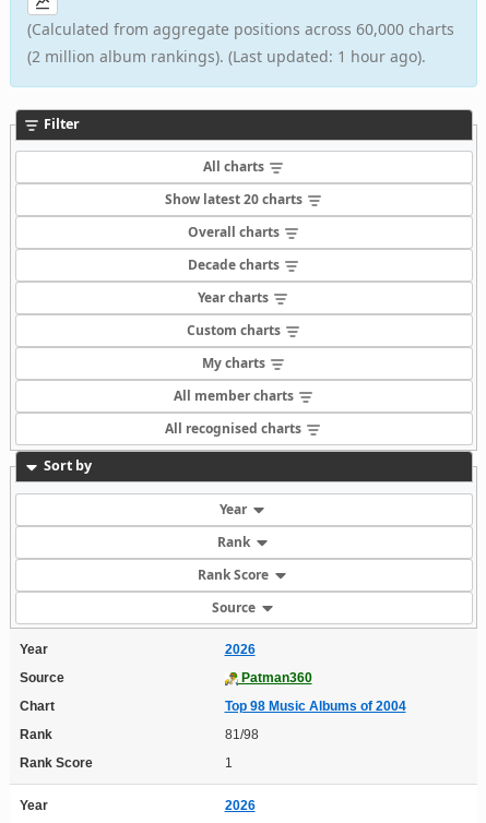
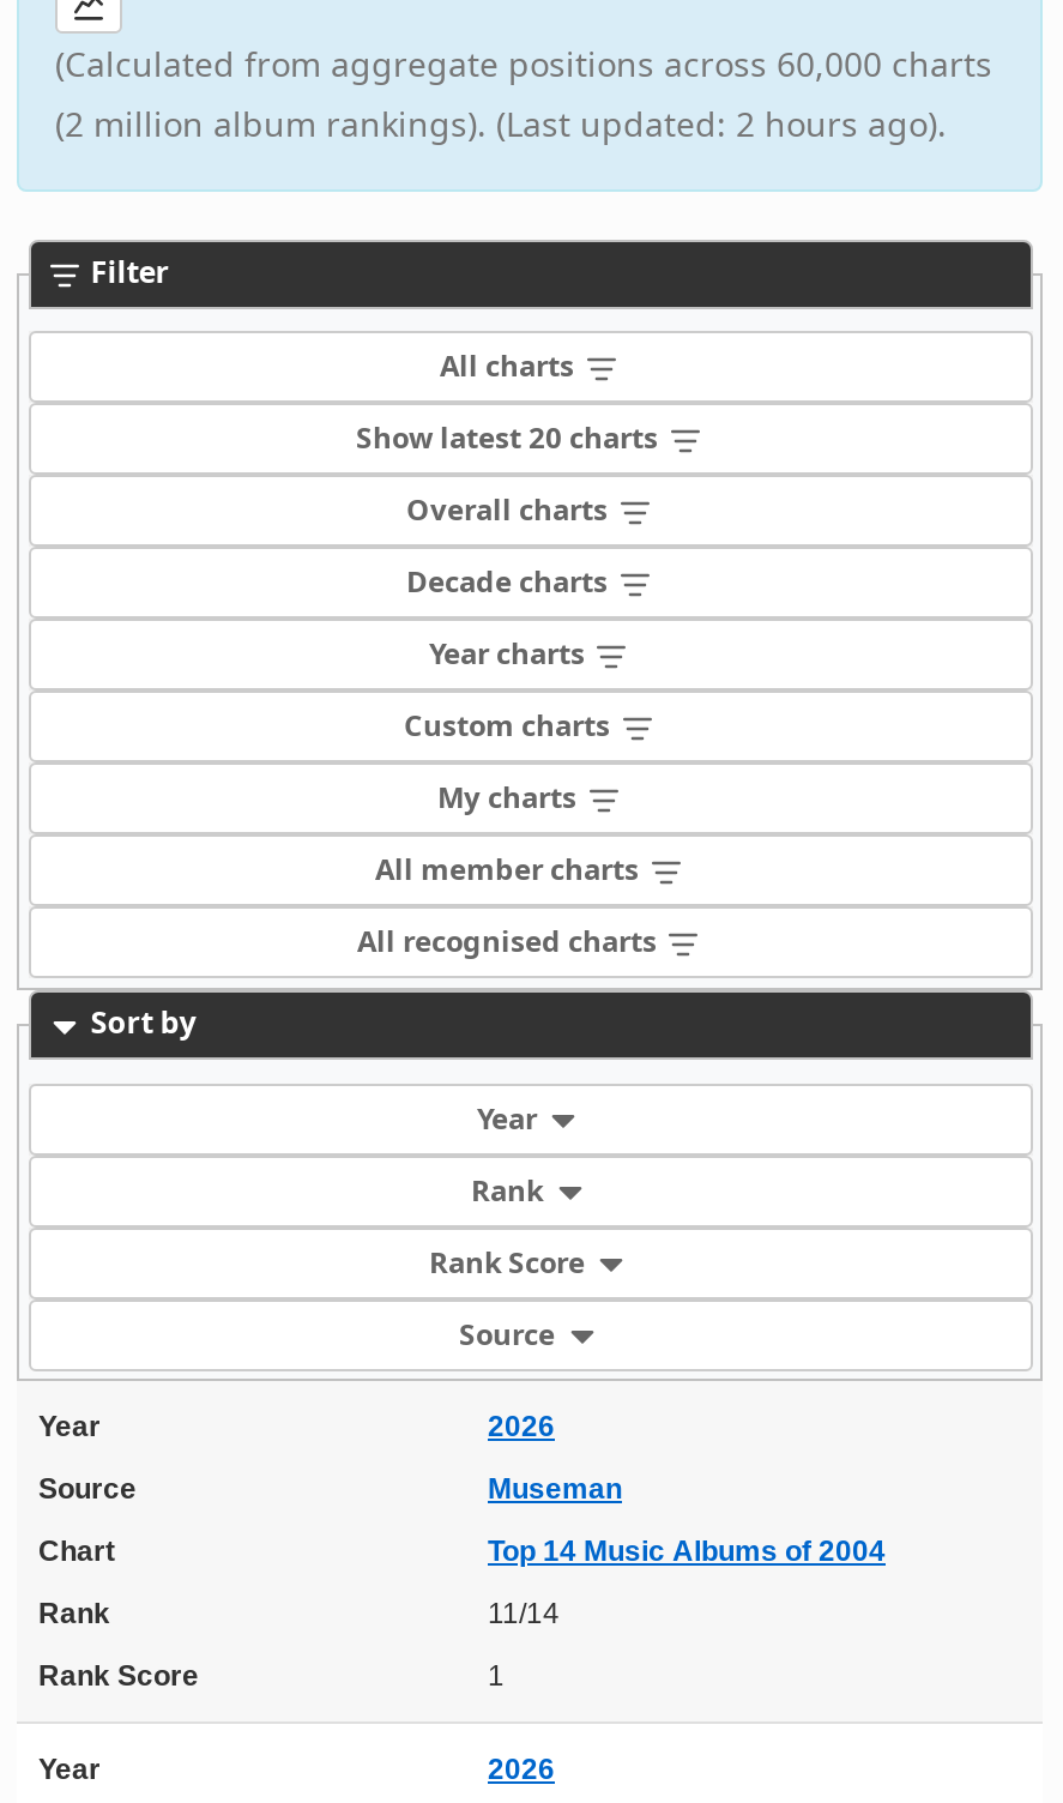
[27,45,426,66] (2 million album rankings). (Last updated: 1 hour ago). -> [55,100,947,145] (2 million album rankings). (Last updated: 2 hours ago).
[238,670,312,686] Patman360 -> [488,1473,622,1506] Museman
[224,699,406,714] Top 98 Music Albums of 2004 -> [488,1535,886,1569] Top 14 Music Albums of 2004
[224,727,258,742] 81/98 -> [488,1597,560,1631] 11/14

